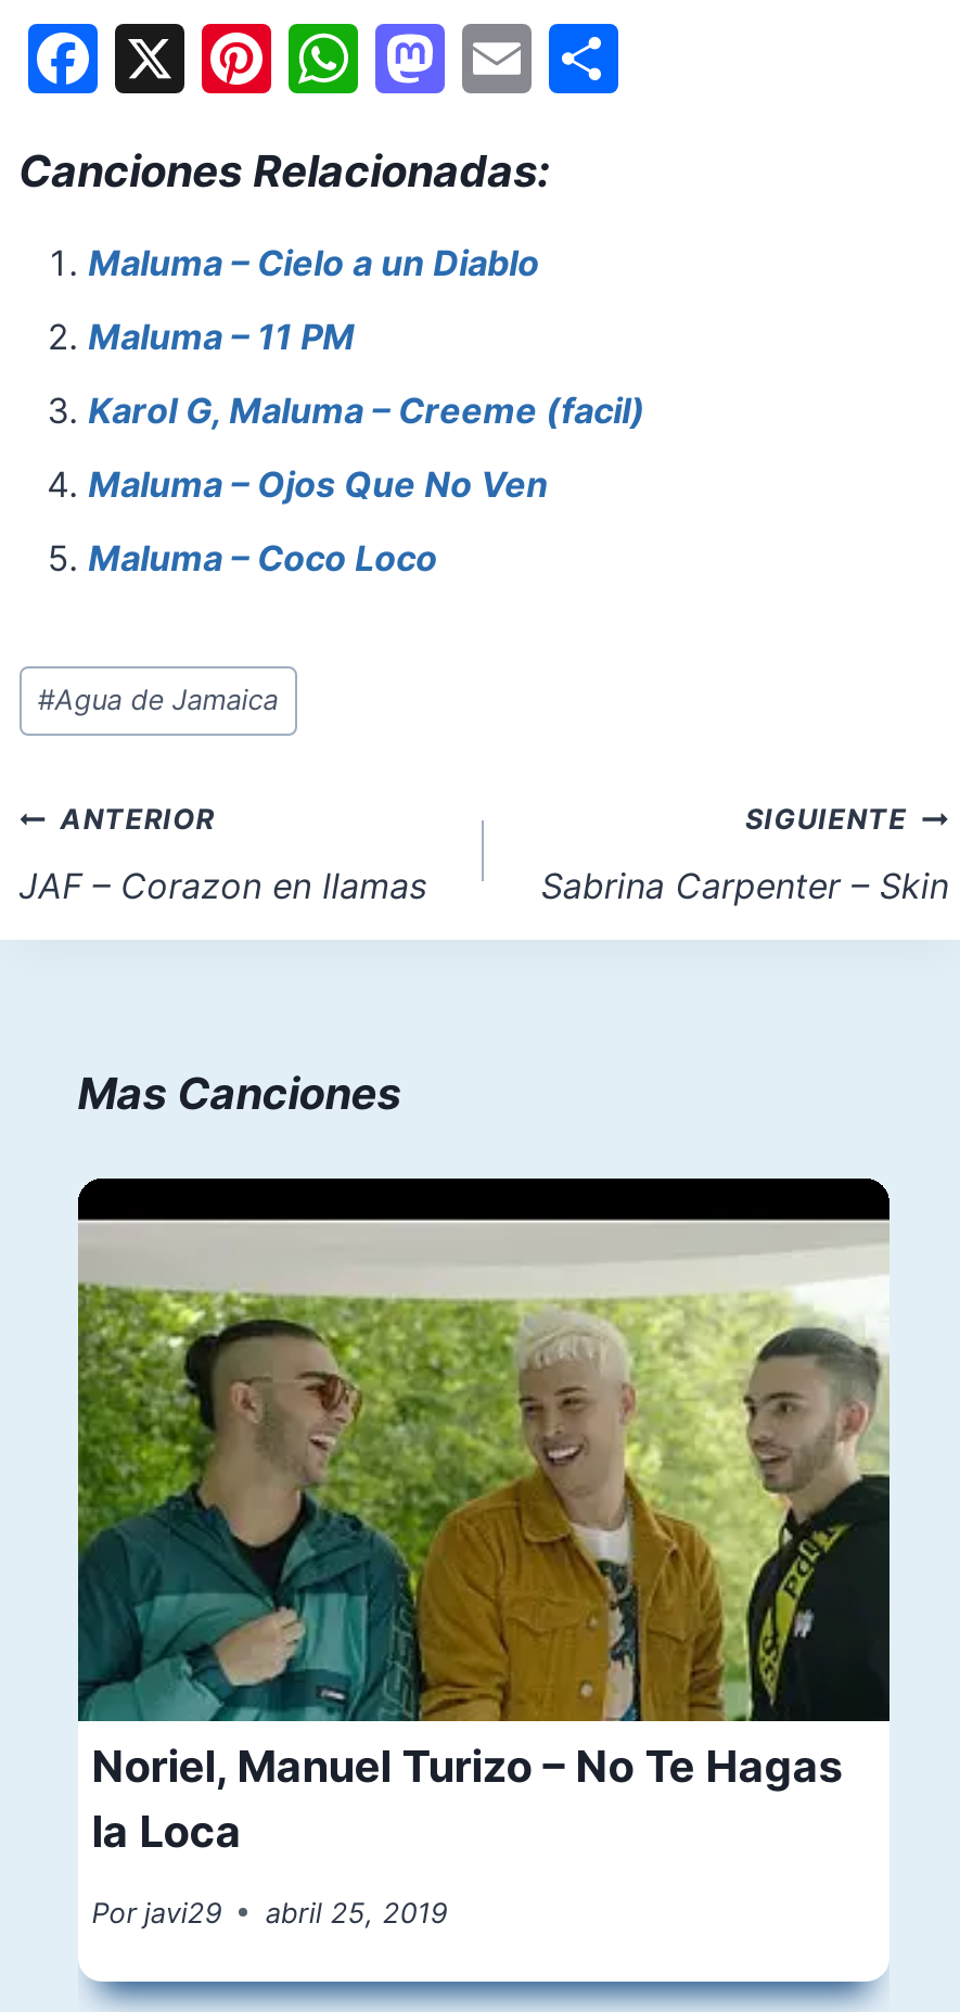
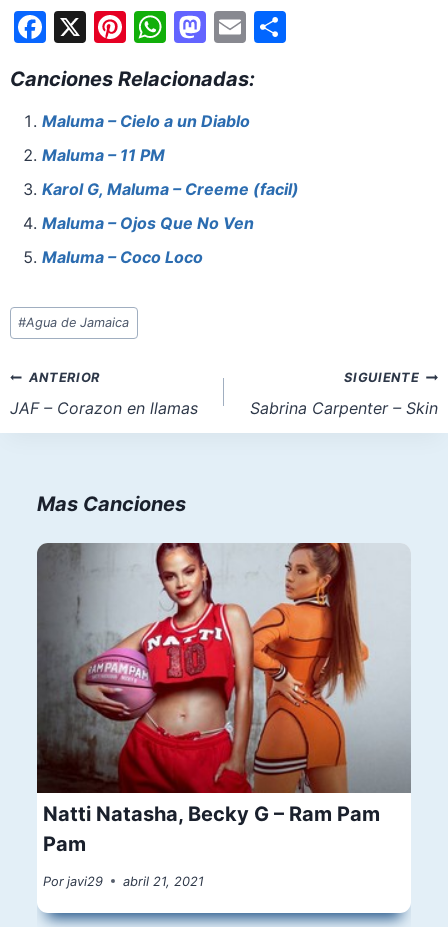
[78,1176,892,1858] [image] | Noriel, Manuel Turizo – No Te Hagas | la Loca -> [37,542,411,856] [image] | Natti Natasha, Becky G – Ram Pam | Pam
[92,1897,448,1929] Por javi29 abril 25, 2019 -> [43,874,204,889] Por javi29 abril 21, 2021

